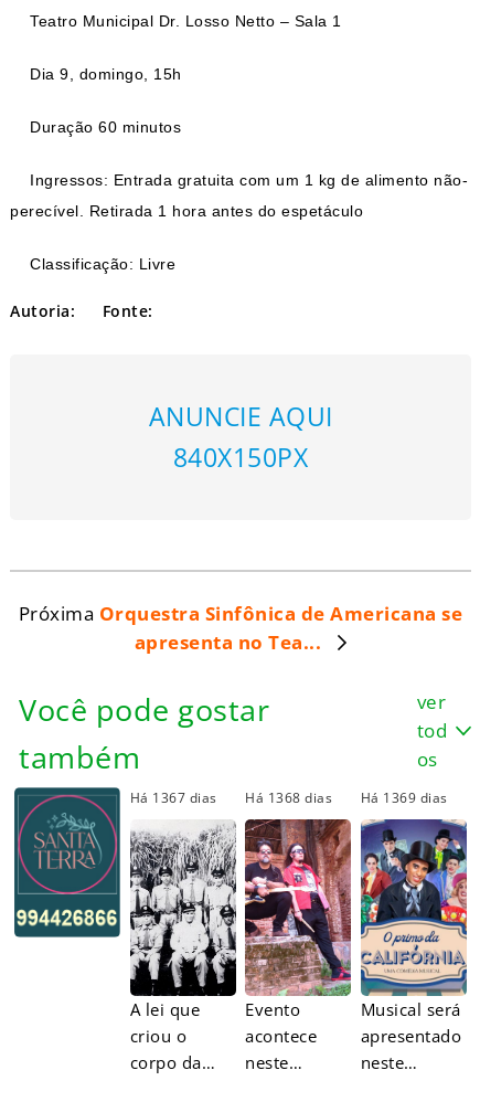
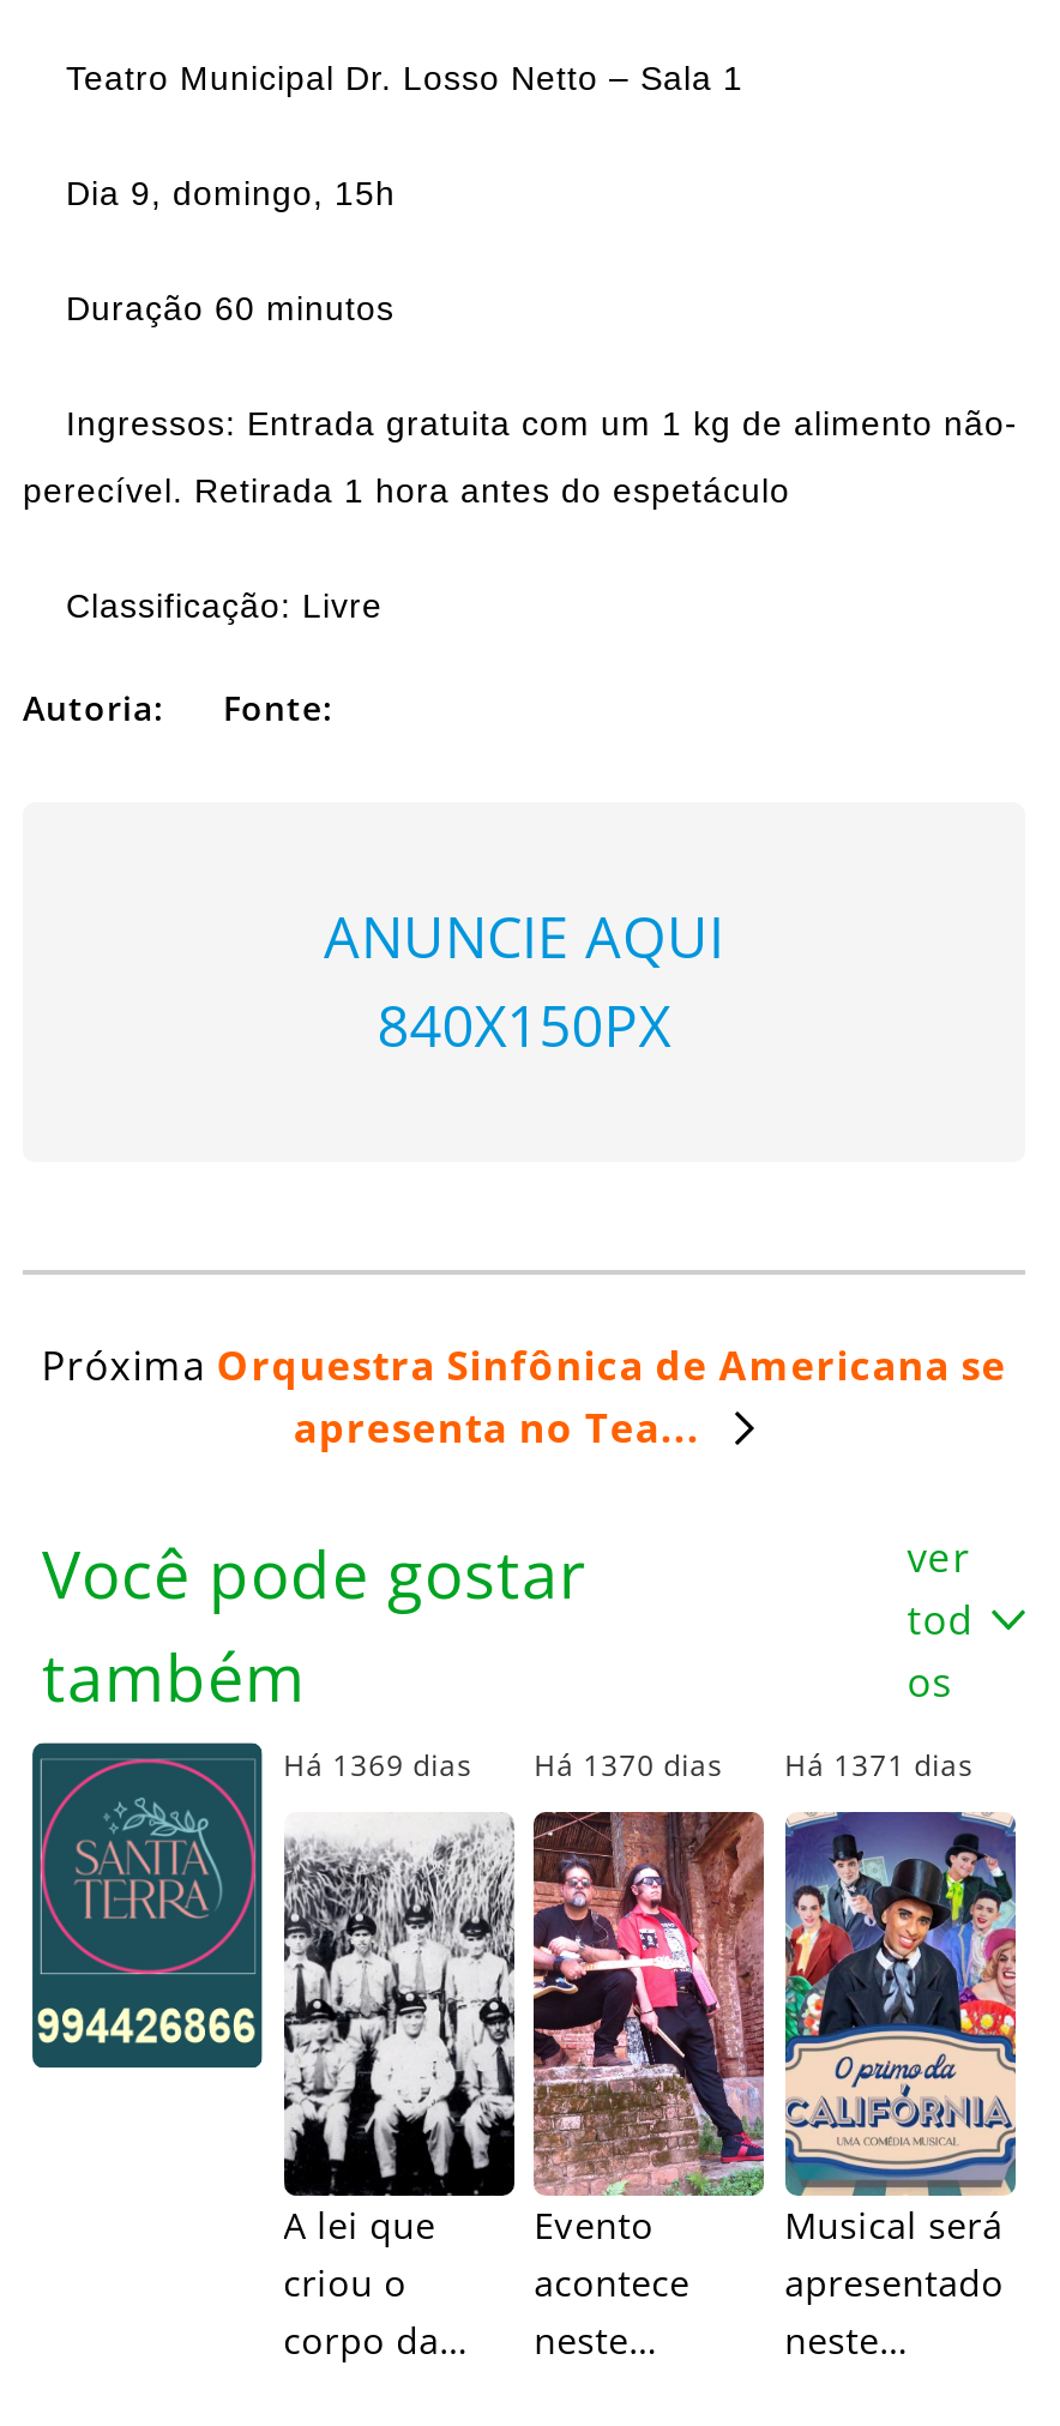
[130,788,217,807] Há 1367 dias -> [283,1745,473,1786] Há 1369 dias
[245,788,332,807] Há 1368 dias -> [534,1745,723,1786] Há 1370 dias
[360,788,448,807] Há 1369 dias -> [784,1745,974,1786] Há 1371 dias

